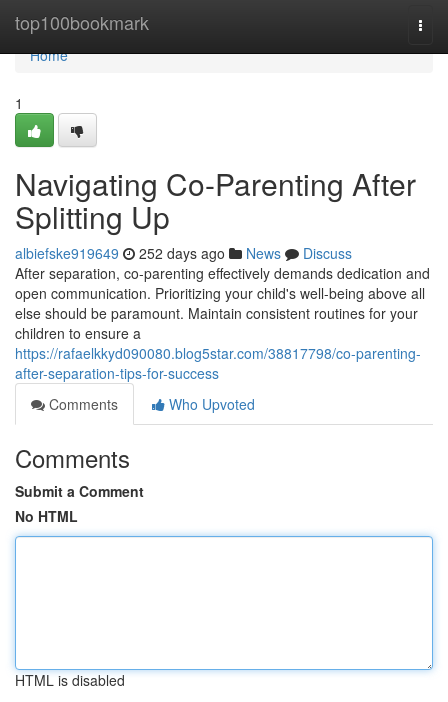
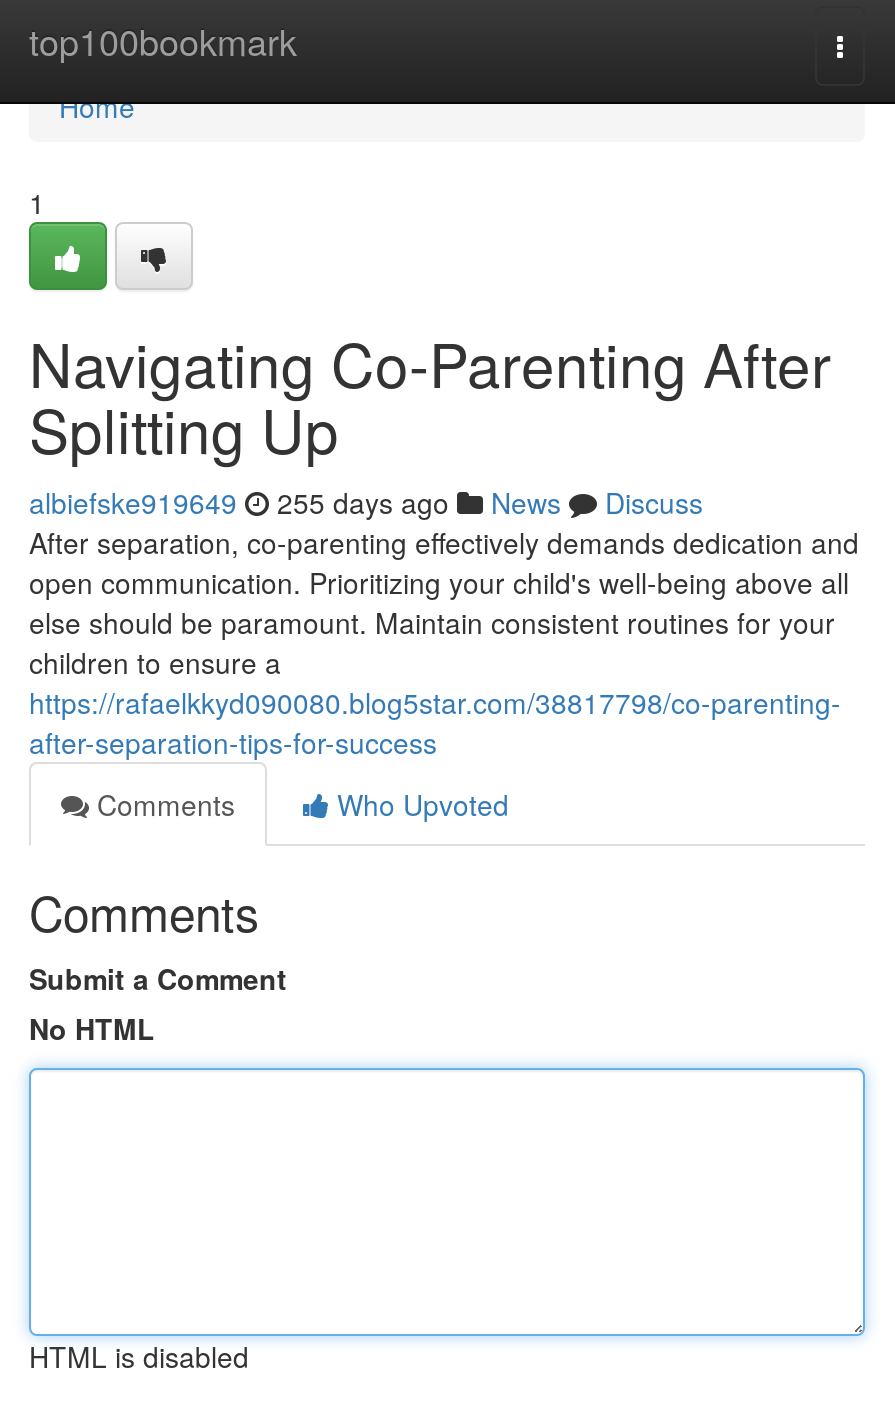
[15,243,352,263] albiefske919649 252 days ago News Discuss -> [29,482,703,522] albiefske919649 255 days ago News Discuss

